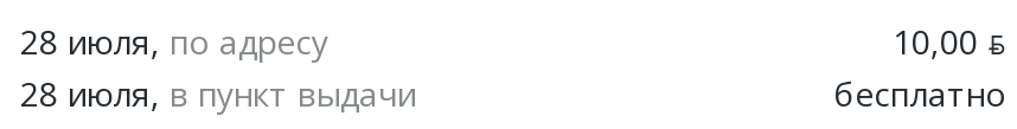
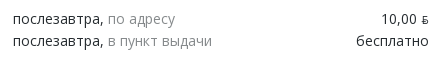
[20,20,328,65] 28 июля, по адресу -> [13,9,175,28] послезавтра, по адресу
[20,72,416,117] 28 июля, в пункт выдачи -> [13,31,212,50] послезавтра, в пункт выдачи

